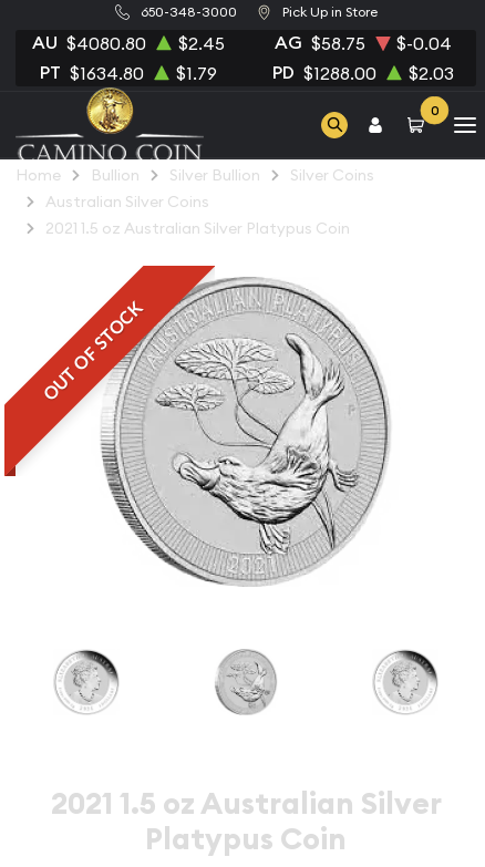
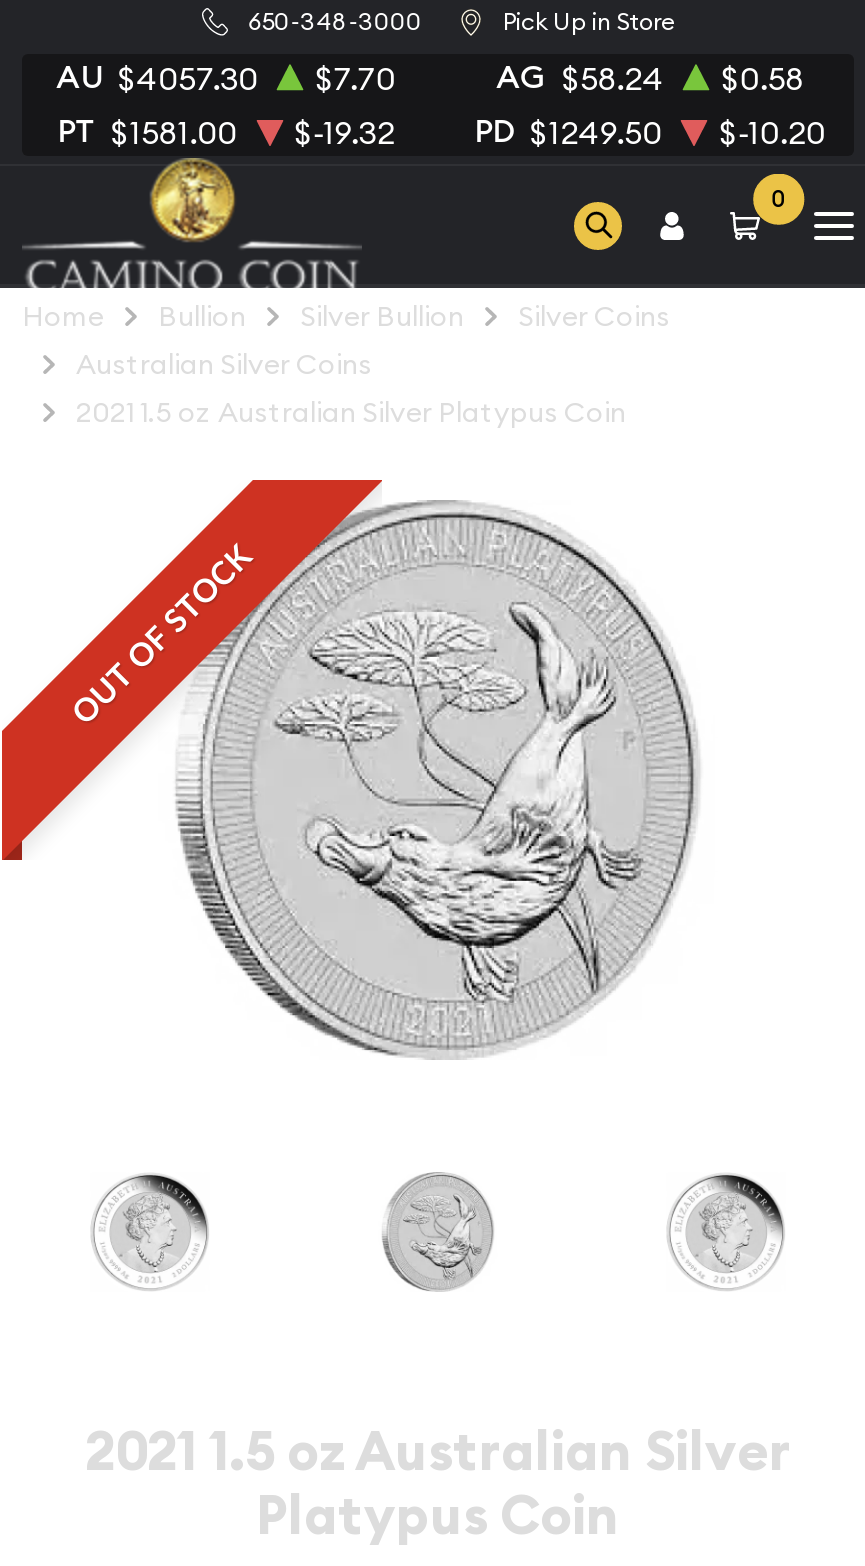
[32,31,146,54] AU $4080.80 -> [56,55,258,97] AU $4057.30
[178,32,225,54] $2.45 -> [316,57,396,97] $7.70
[274,31,365,54] AG $58.75 -> [496,55,664,97] AG $58.24
[397,32,452,54] $-0.04 -> [722,57,804,97] $0.58
[40,61,144,84] PT $1634.80 -> [57,110,237,152] PT $1581.00
[176,62,217,84] $1.79 -> [295,112,395,152] $-19.32
[273,61,377,84] PD $1288.00 -> [474,110,662,152] PD $1249.50
[408,62,454,84] $2.03 -> [720,112,826,152] $-10.20

